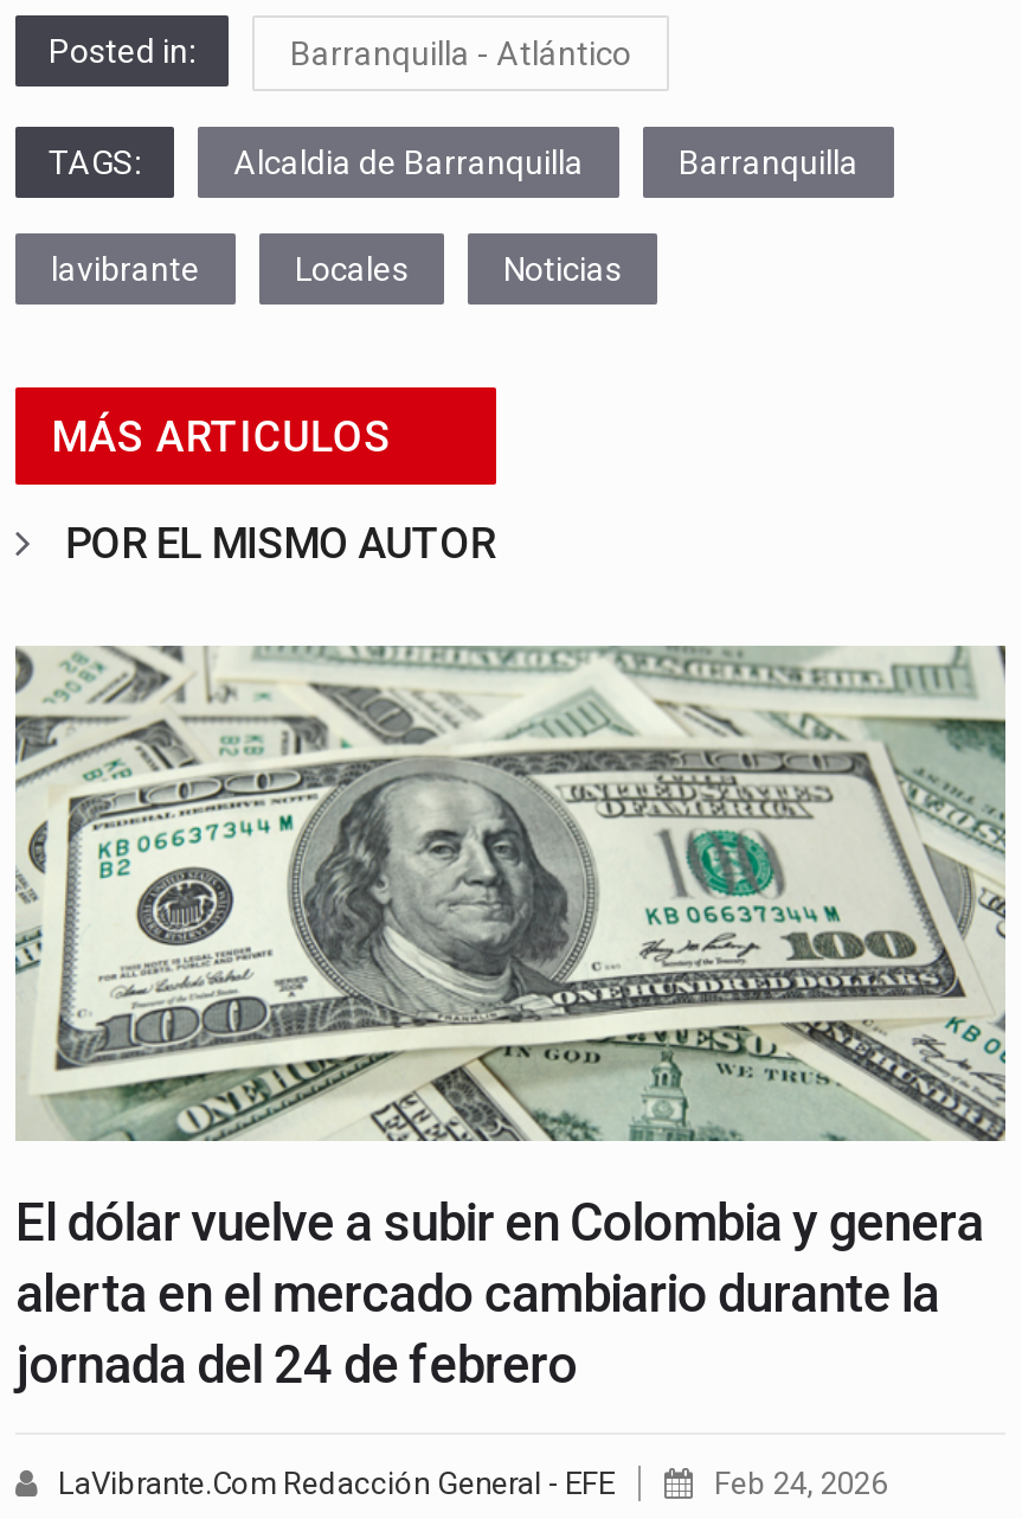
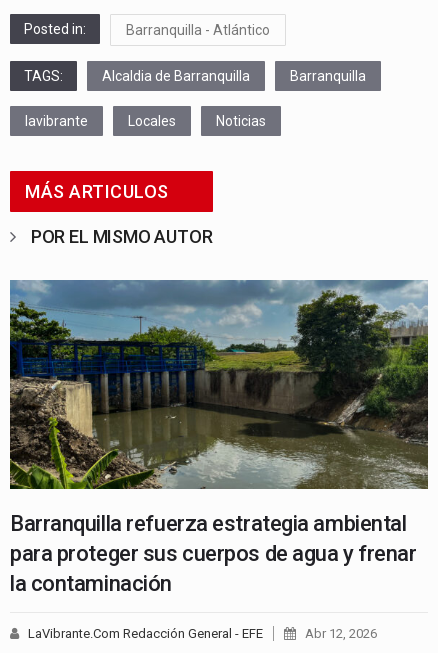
[15,646,1005,1395] [image] | El dólar vuelve a subir en Colombia y genera | alerta en el mercado cambiario durante la | jornada del 24 de febrero -> [9,279,429,596] [image] | Barranquilla refuerza estrategia ambiental | para proteger sus cuerpos de agua y frenar | la contaminación
[714,1466,887,1502] Feb 24, 2026 -> [305,626,377,641] Abr 12, 2026

